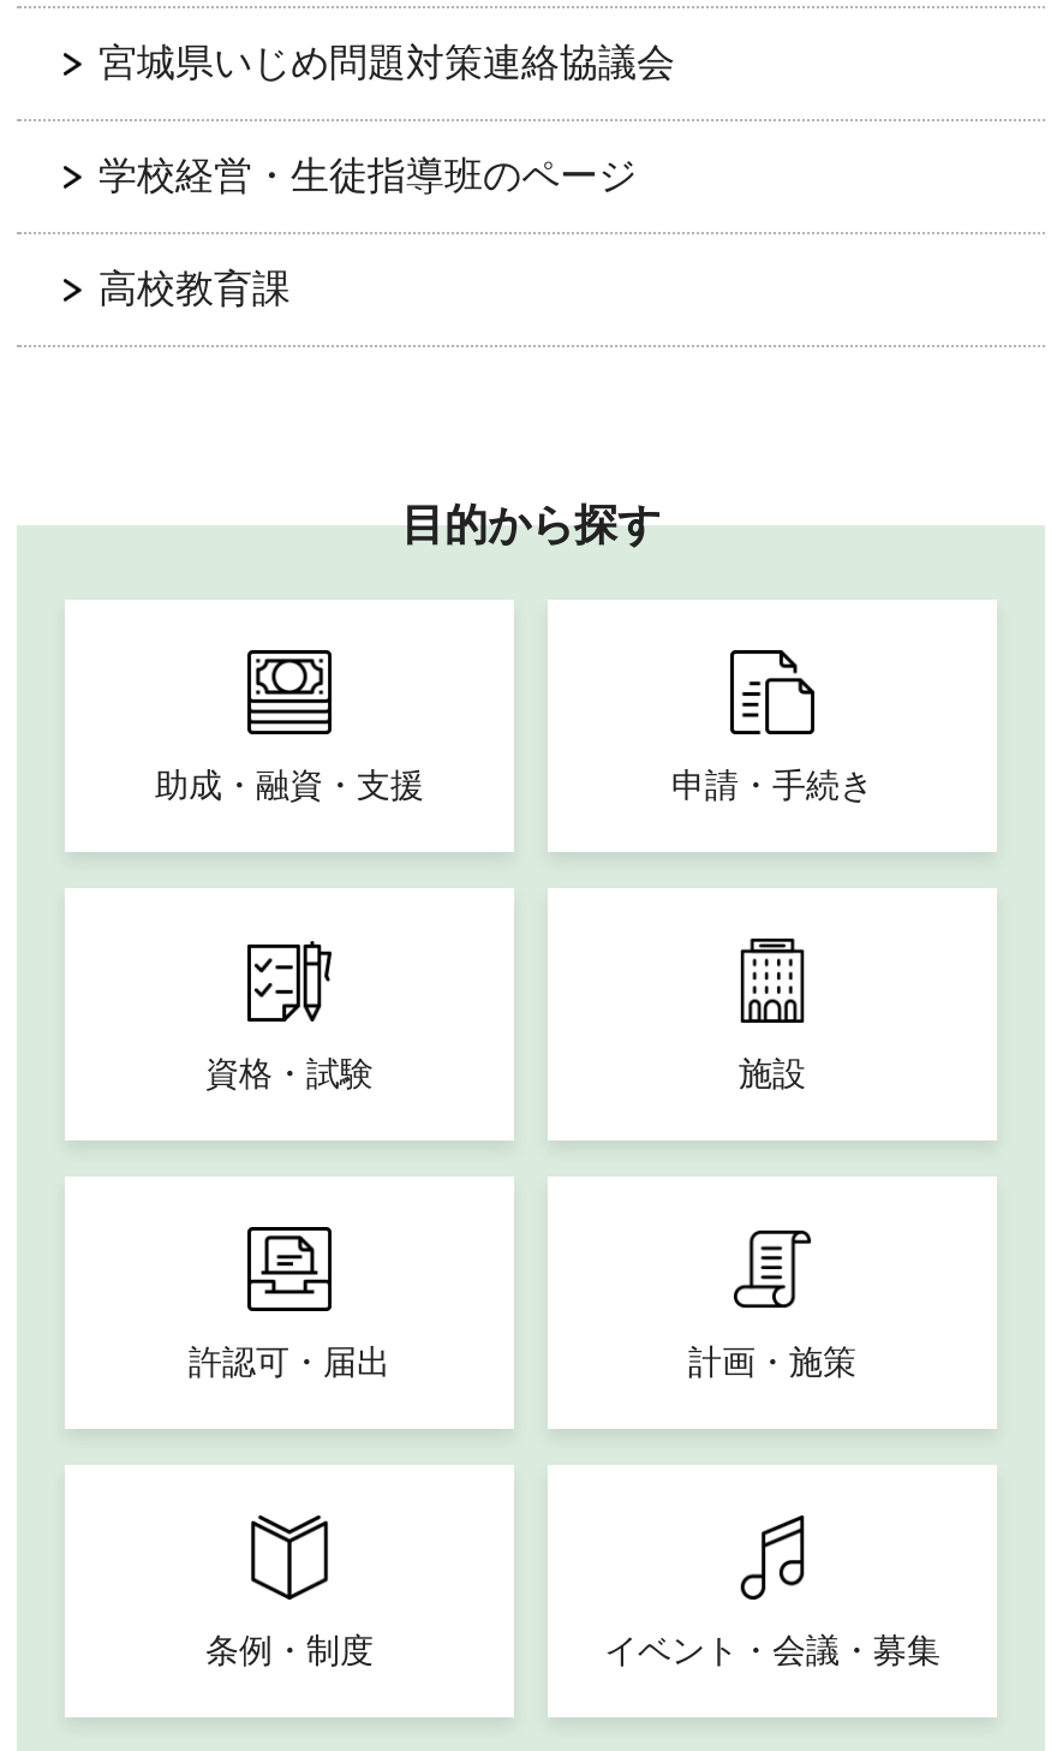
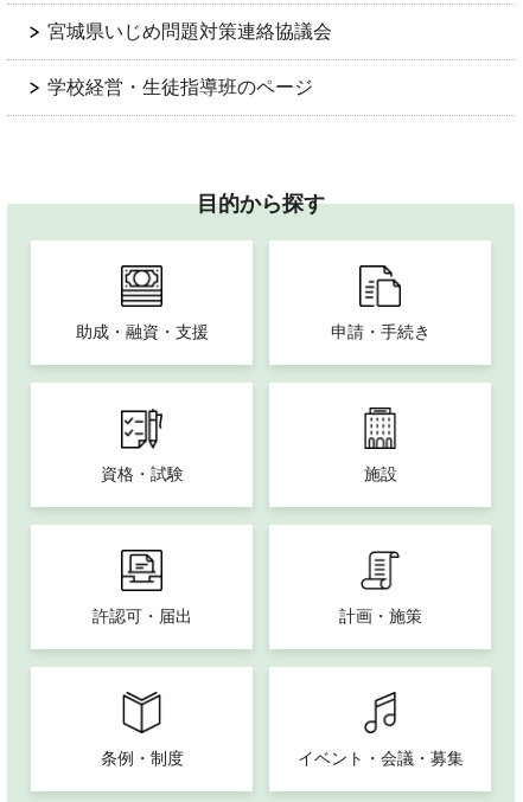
[98,269,291,310] 高校教育課 -> none

